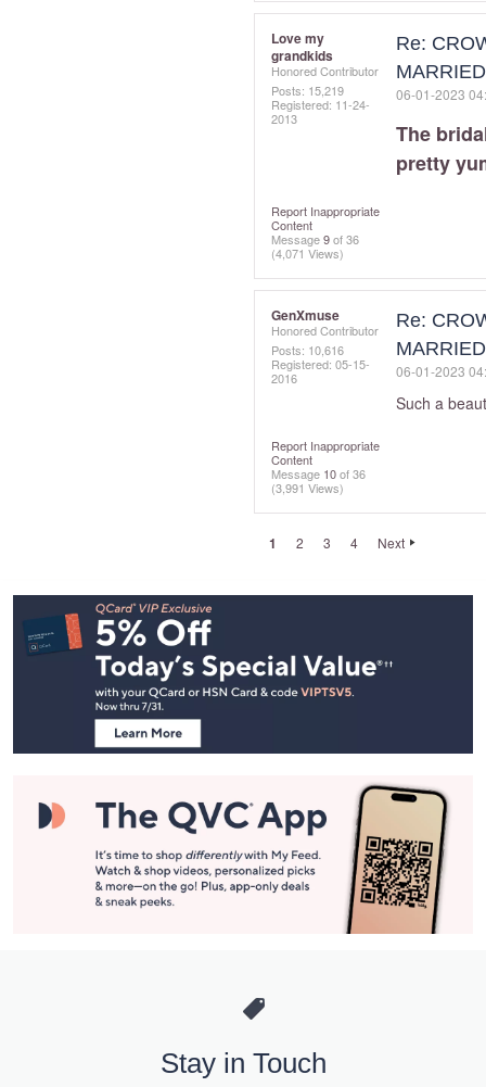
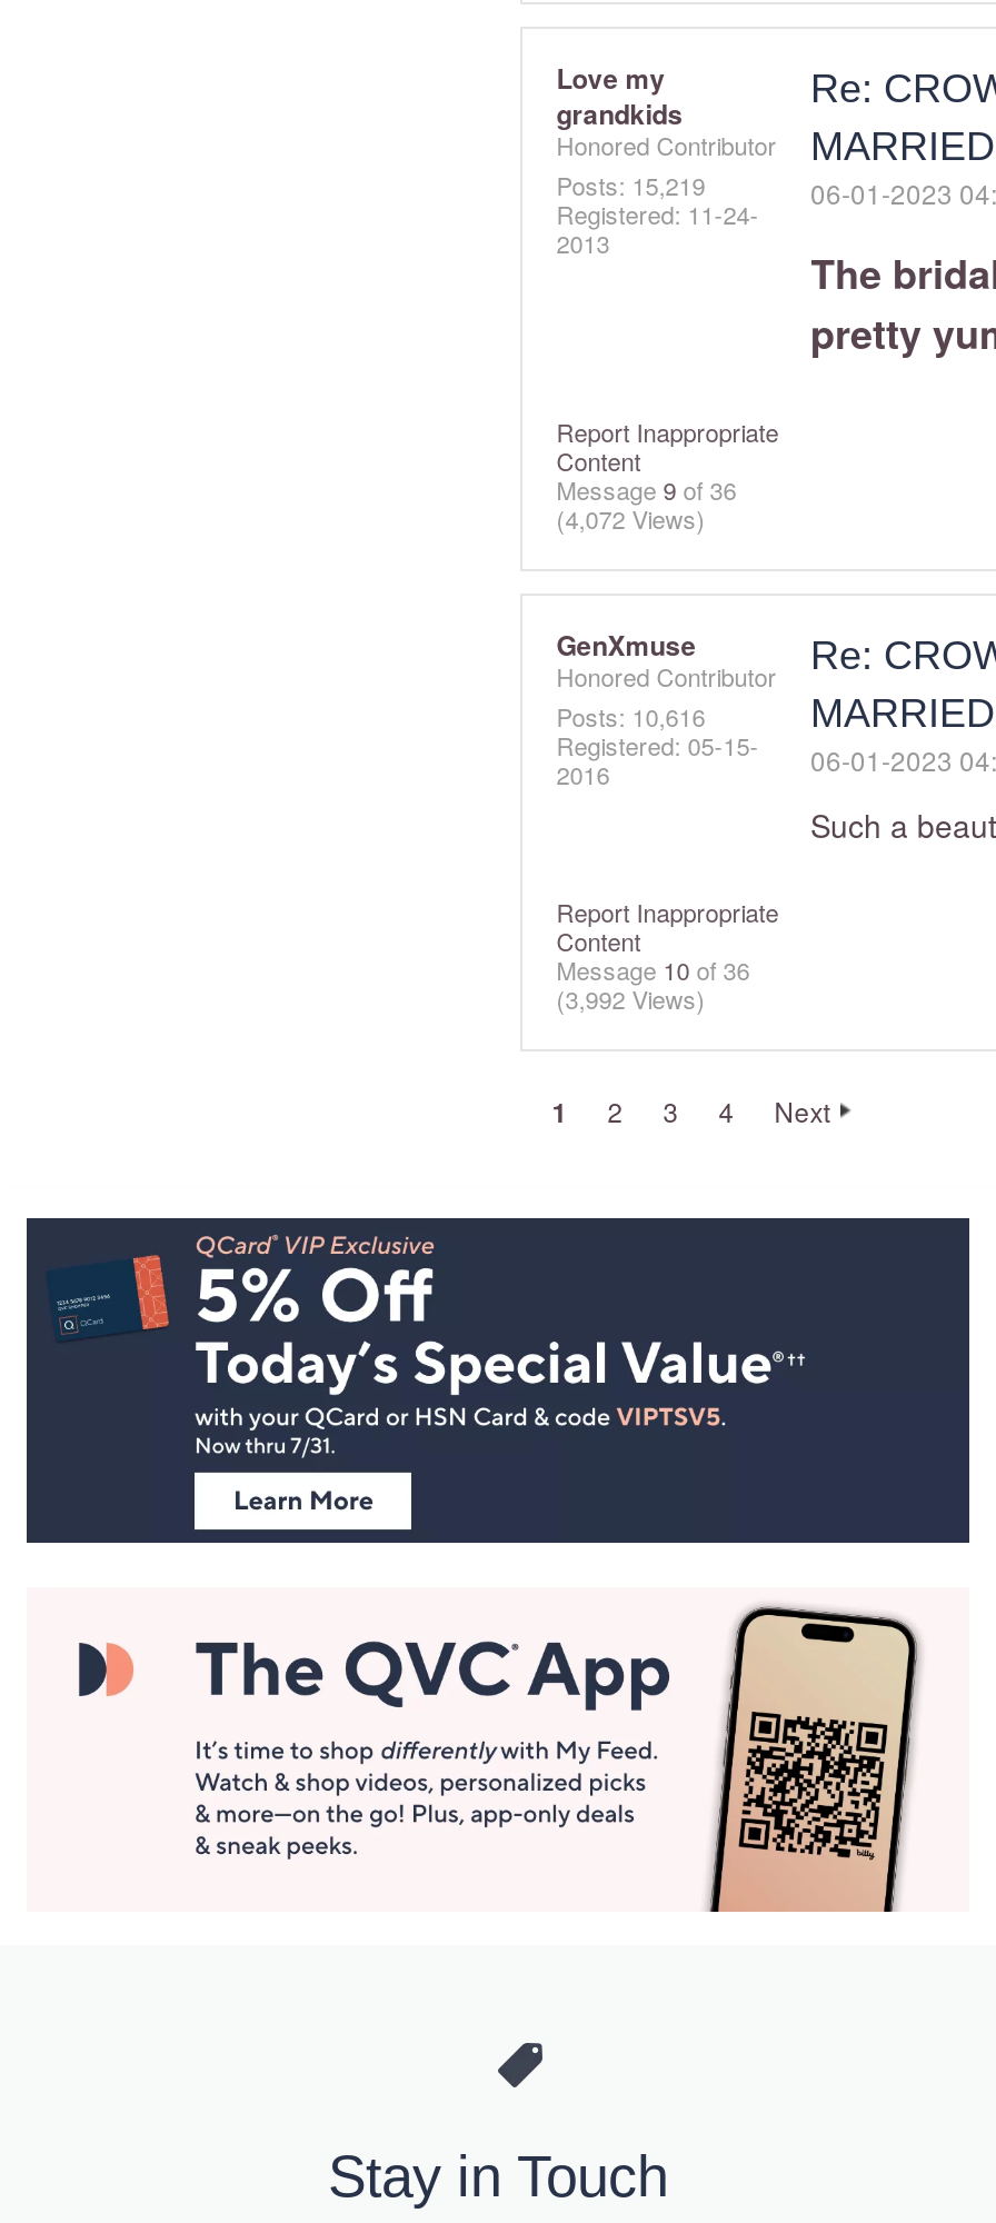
[271,244,344,261] (4,071 Views) -> [556,499,705,535] (4,072 Views)
[271,478,344,496] (3,991 Views) -> [556,979,705,1015] (3,992 Views)

